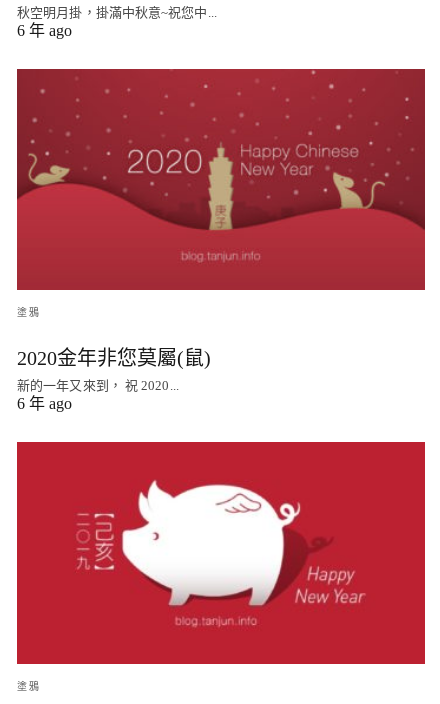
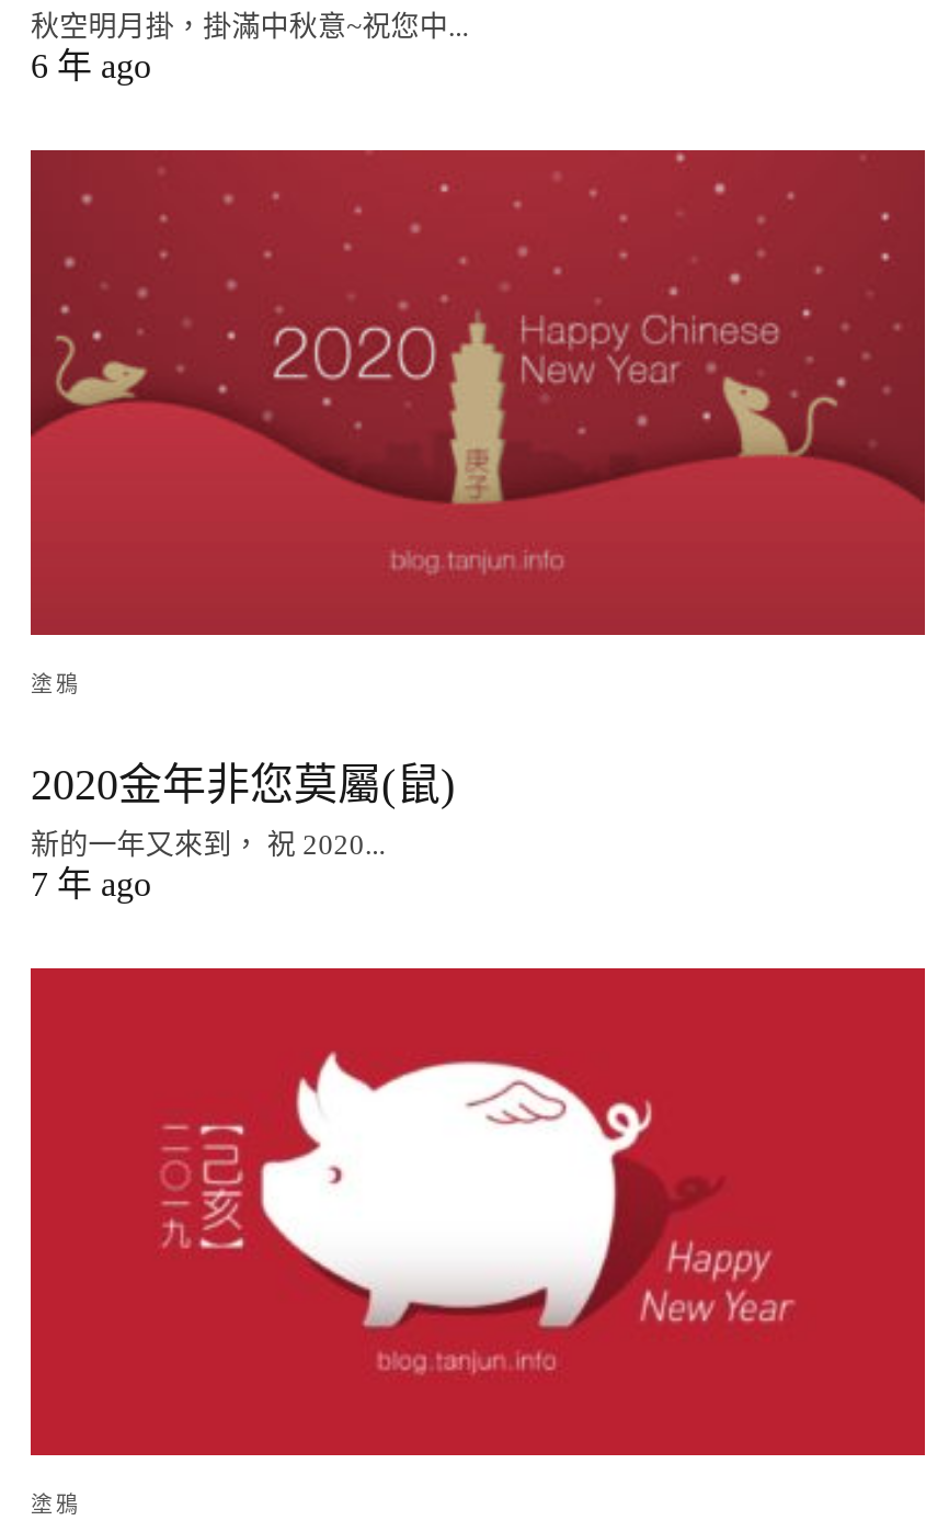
[17,395,72,412] 6 年 ago -> [31,866,151,903] 7 年 ago

